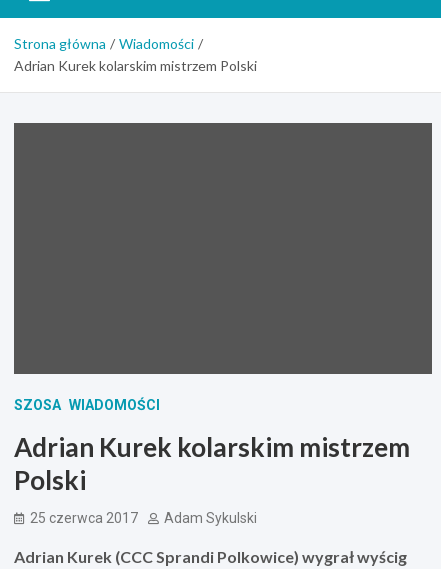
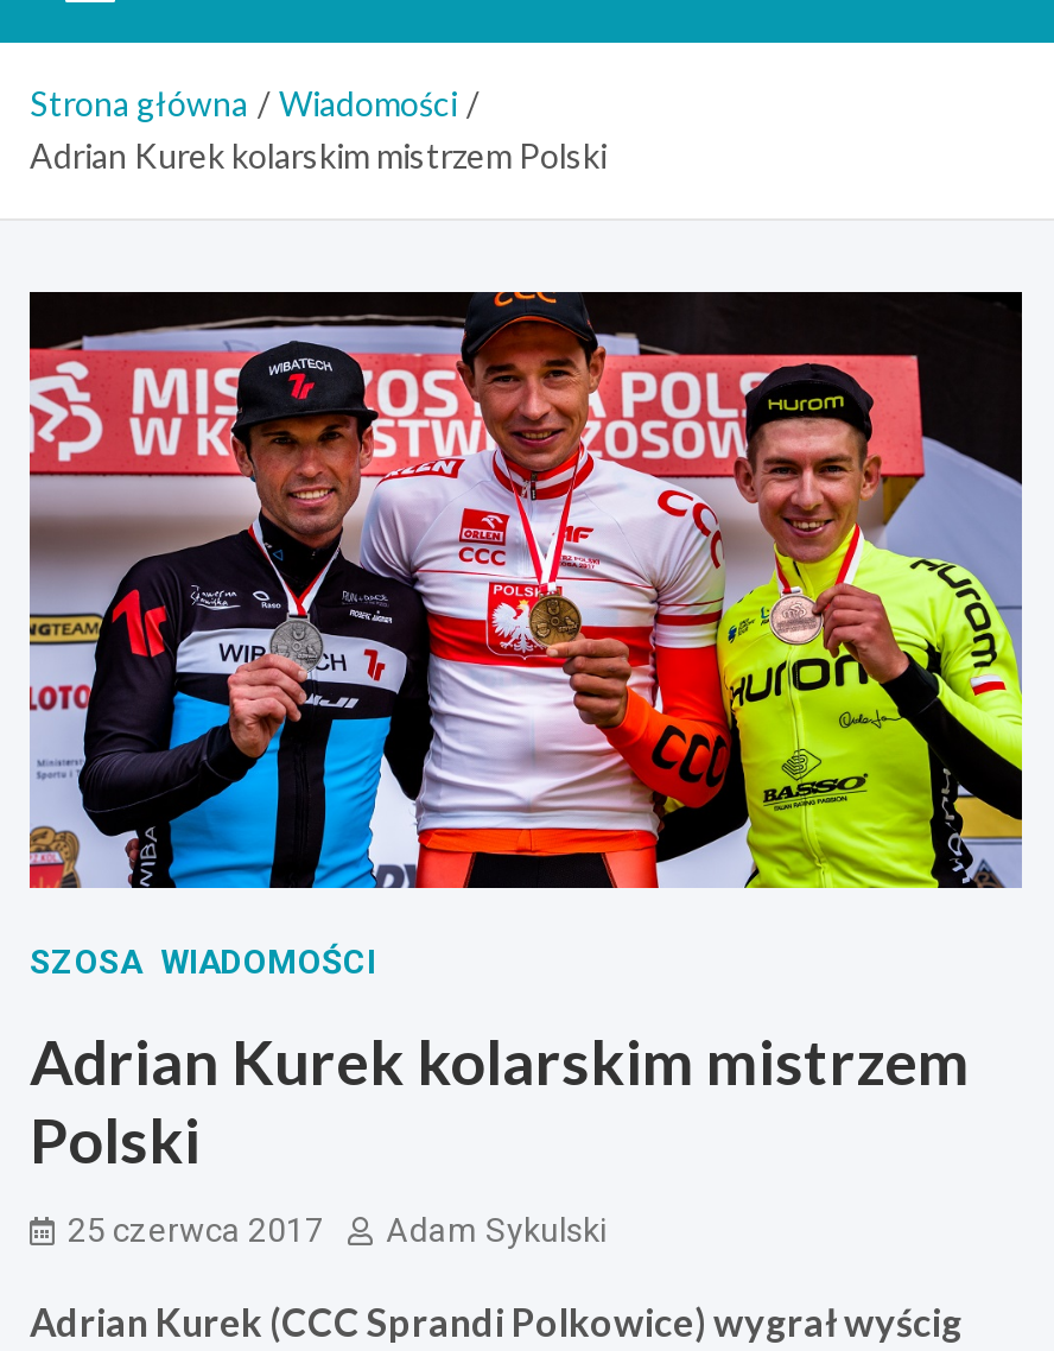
none -> [27,290,1024,890] [image]

